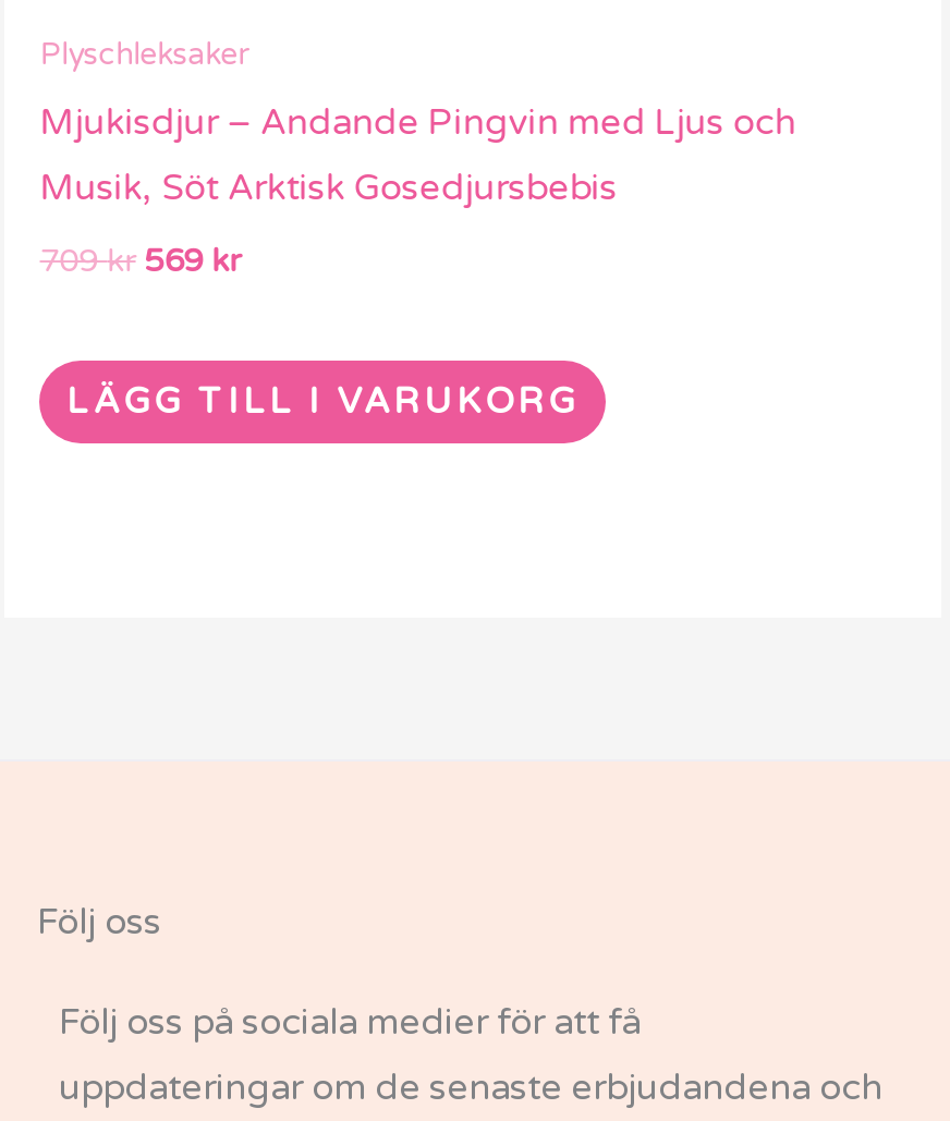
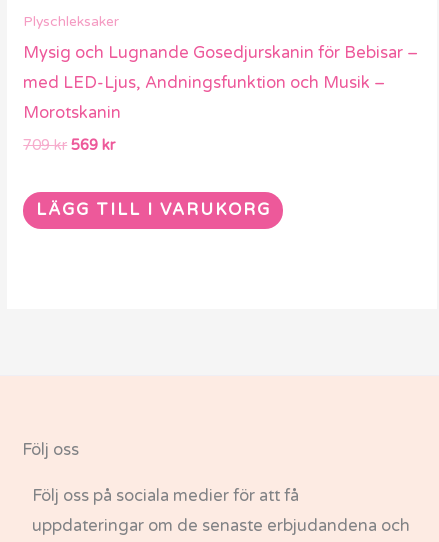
[40,103,796,212] Mjukisdjur – Andande Pingvin med Ljus och | Musik, Söt Arktisk Gosedjursbebis -> [23,43,418,123] Mysig och Lugnande Gosedjurskanin för Bebisar – | med LED-Ljus, Andningsfunktion och Musik – | Morotskanin

